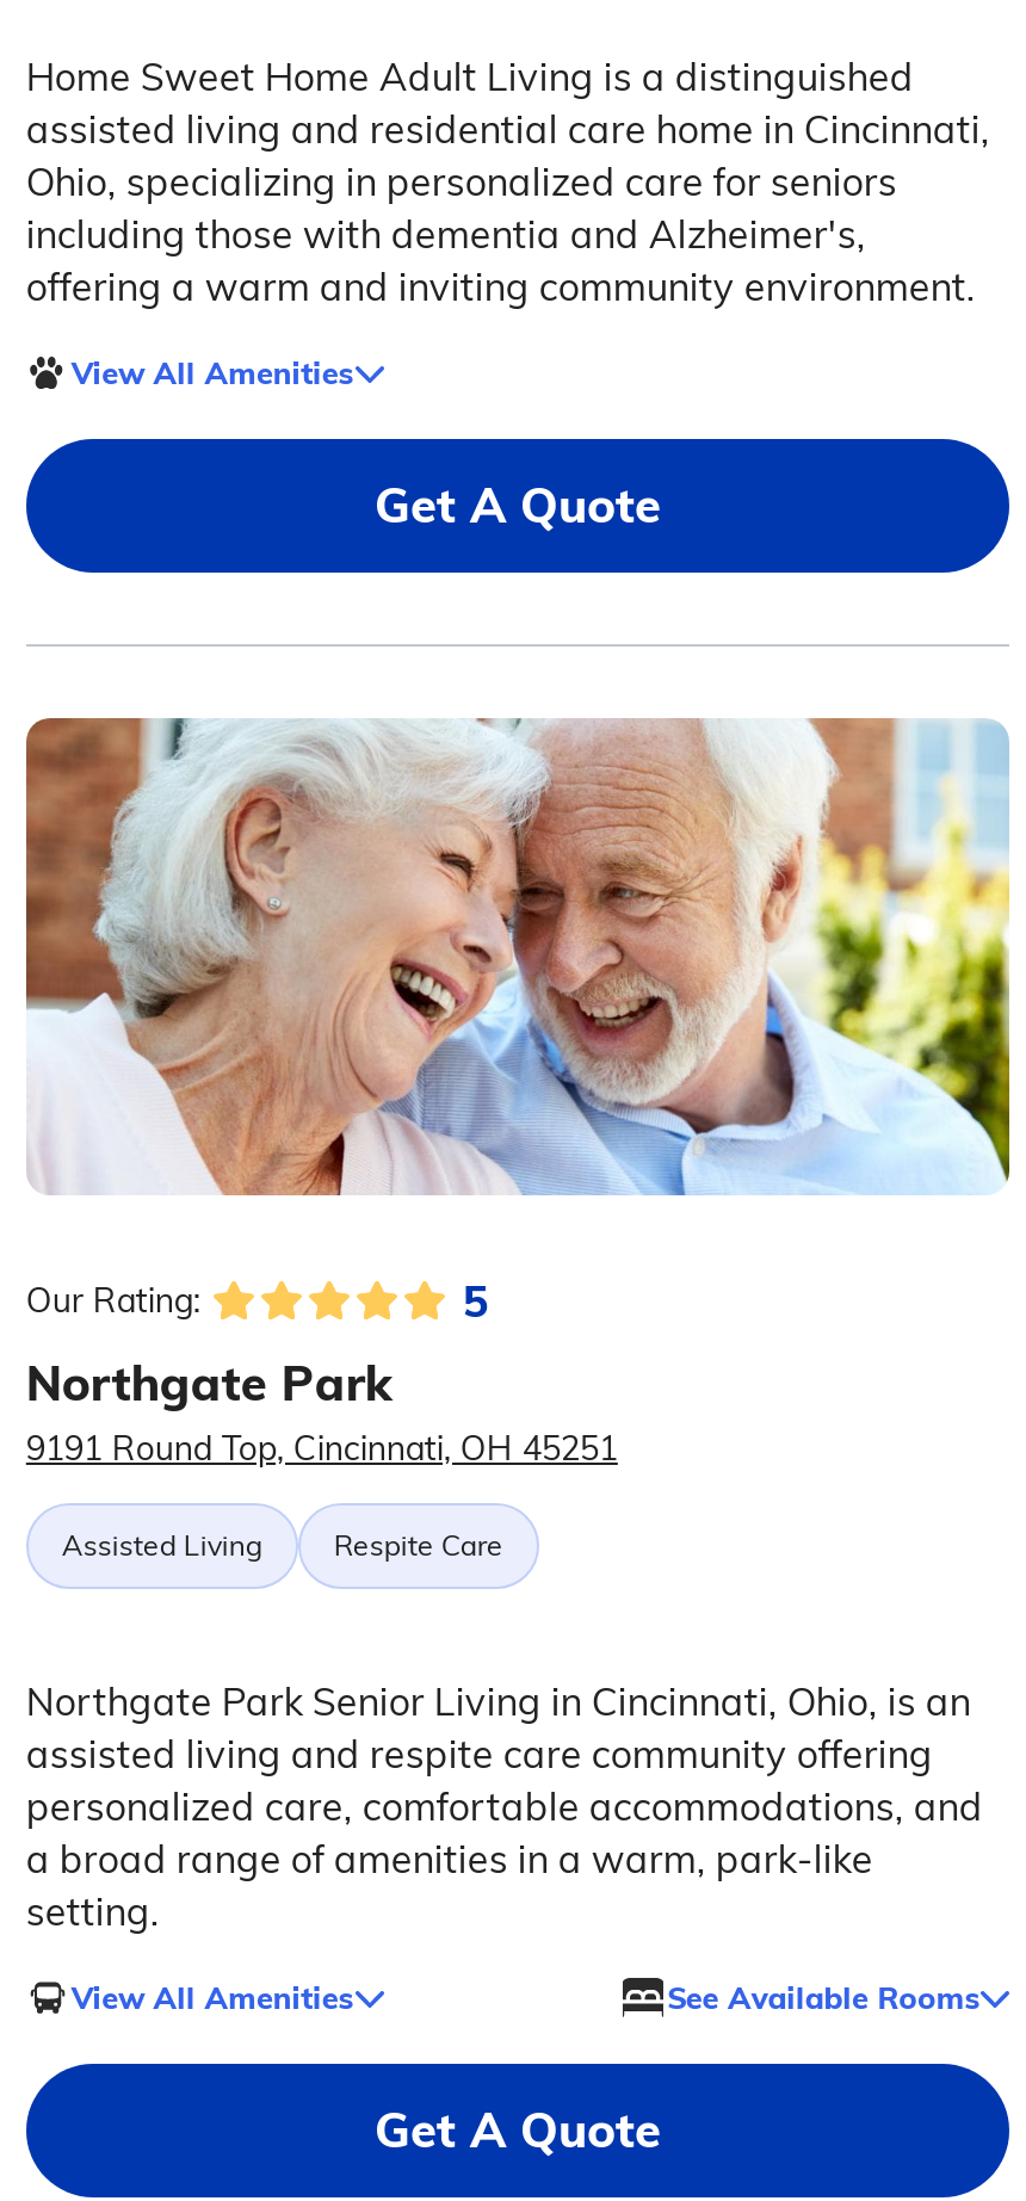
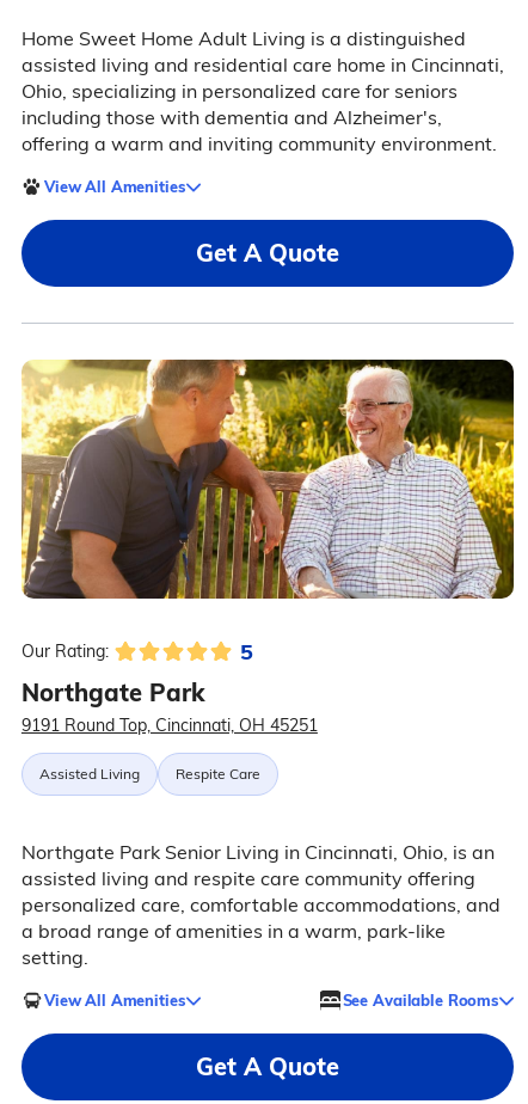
[24,716,1009,1198] [image] -> [20,358,515,600] [image]

